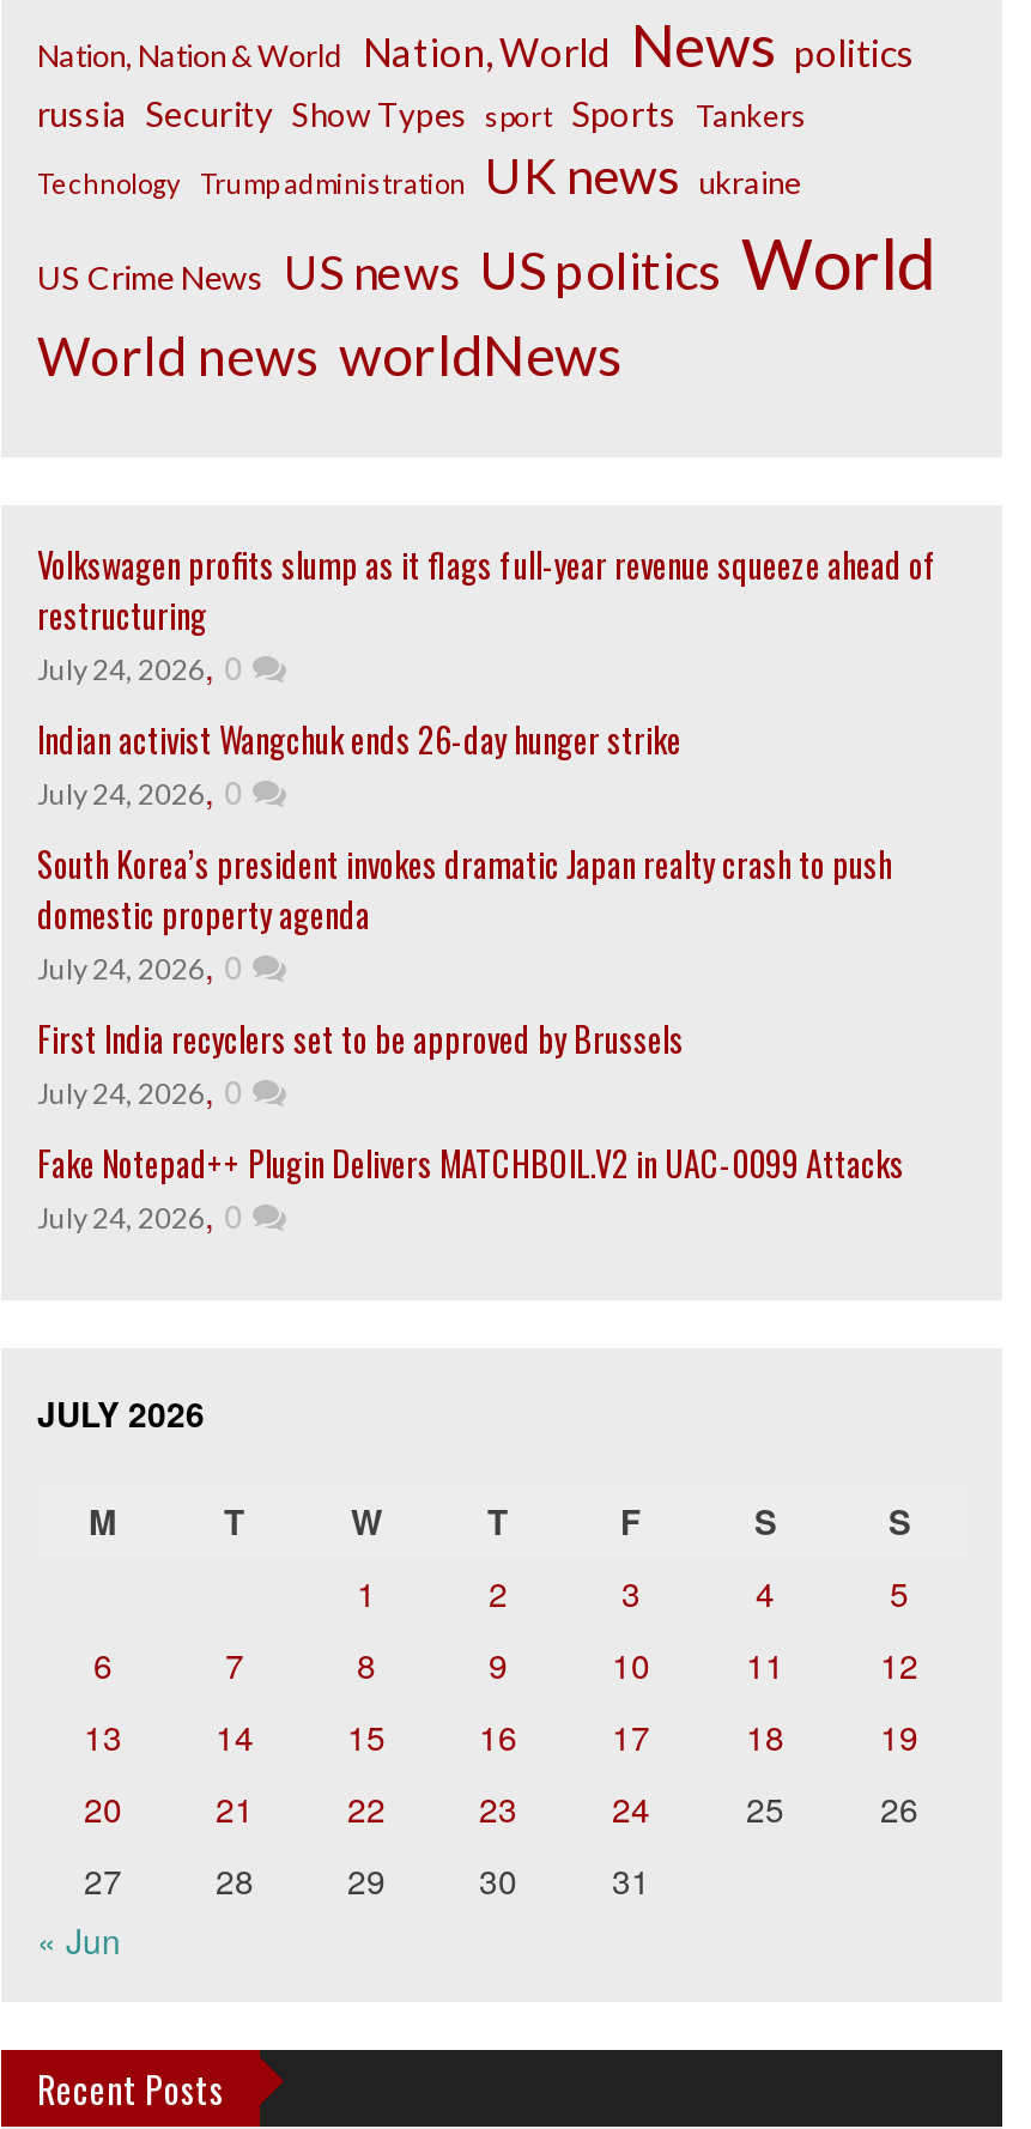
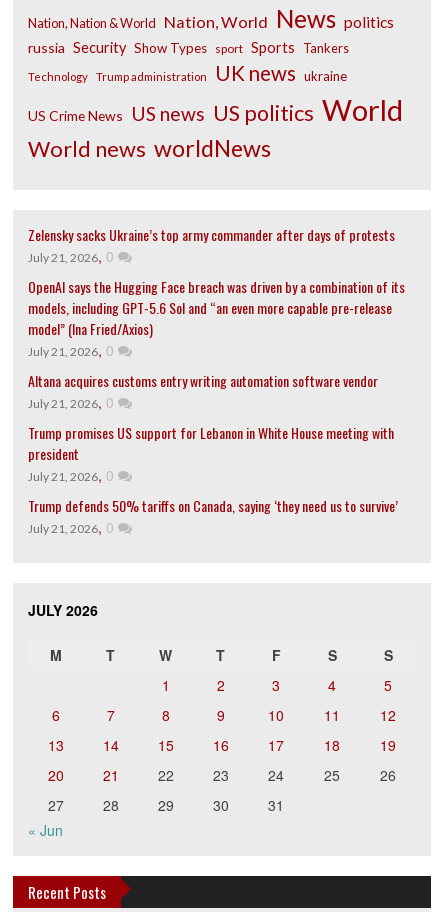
[37,538,938,689] Volkswagen profits slump as it flags full-year revenue squeeze ahead of | restructuring | July 24, 2026, 0 -> [28,224,395,266] Zelensky sacks Ukraine’s top army commander after days of protests | July 21, 2026, 0
[37,713,681,814] Indian activist Wangchuk ends 26-day hunger strike | July 24, 2026, 0 -> [28,276,405,360] OpenAI says the Hugging Face breach was driven by a combination of its | models, including GPT-5.6 Sol and “an even more capable pre-release | model” (Ina Fried/Axios) | July 21, 2026, 0
[37,837,892,988] South Korea’s president invokes dramatic Japan realty crash to push | domestic property agenda | July 24, 2026, 0 -> [28,370,378,412] Altana acquires customs entry writing automation software vendor | July 21, 2026, 0
[37,1012,684,1113] First India recyclers set to be approved by Brussels | July 24, 2026, 0 -> [28,422,394,485] Trump promises US support for Lebanon in White House meeting with | president | July 21, 2026, 0
[37,1137,904,1237] Fake Notepad++ Plugin Delivers MATCHBOIL.V2 in UAC-0099 Attacks | July 24, 2026, 0 -> [28,495,398,537] Trump defends 50% tariffs on Canada, saying ‘they need us to survive’ | July 21, 2026, 0

